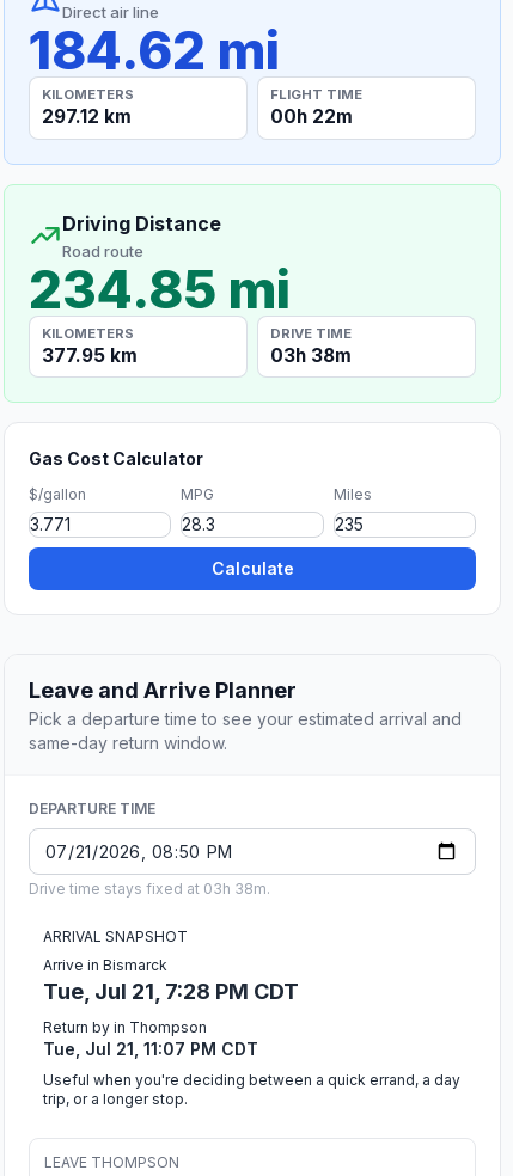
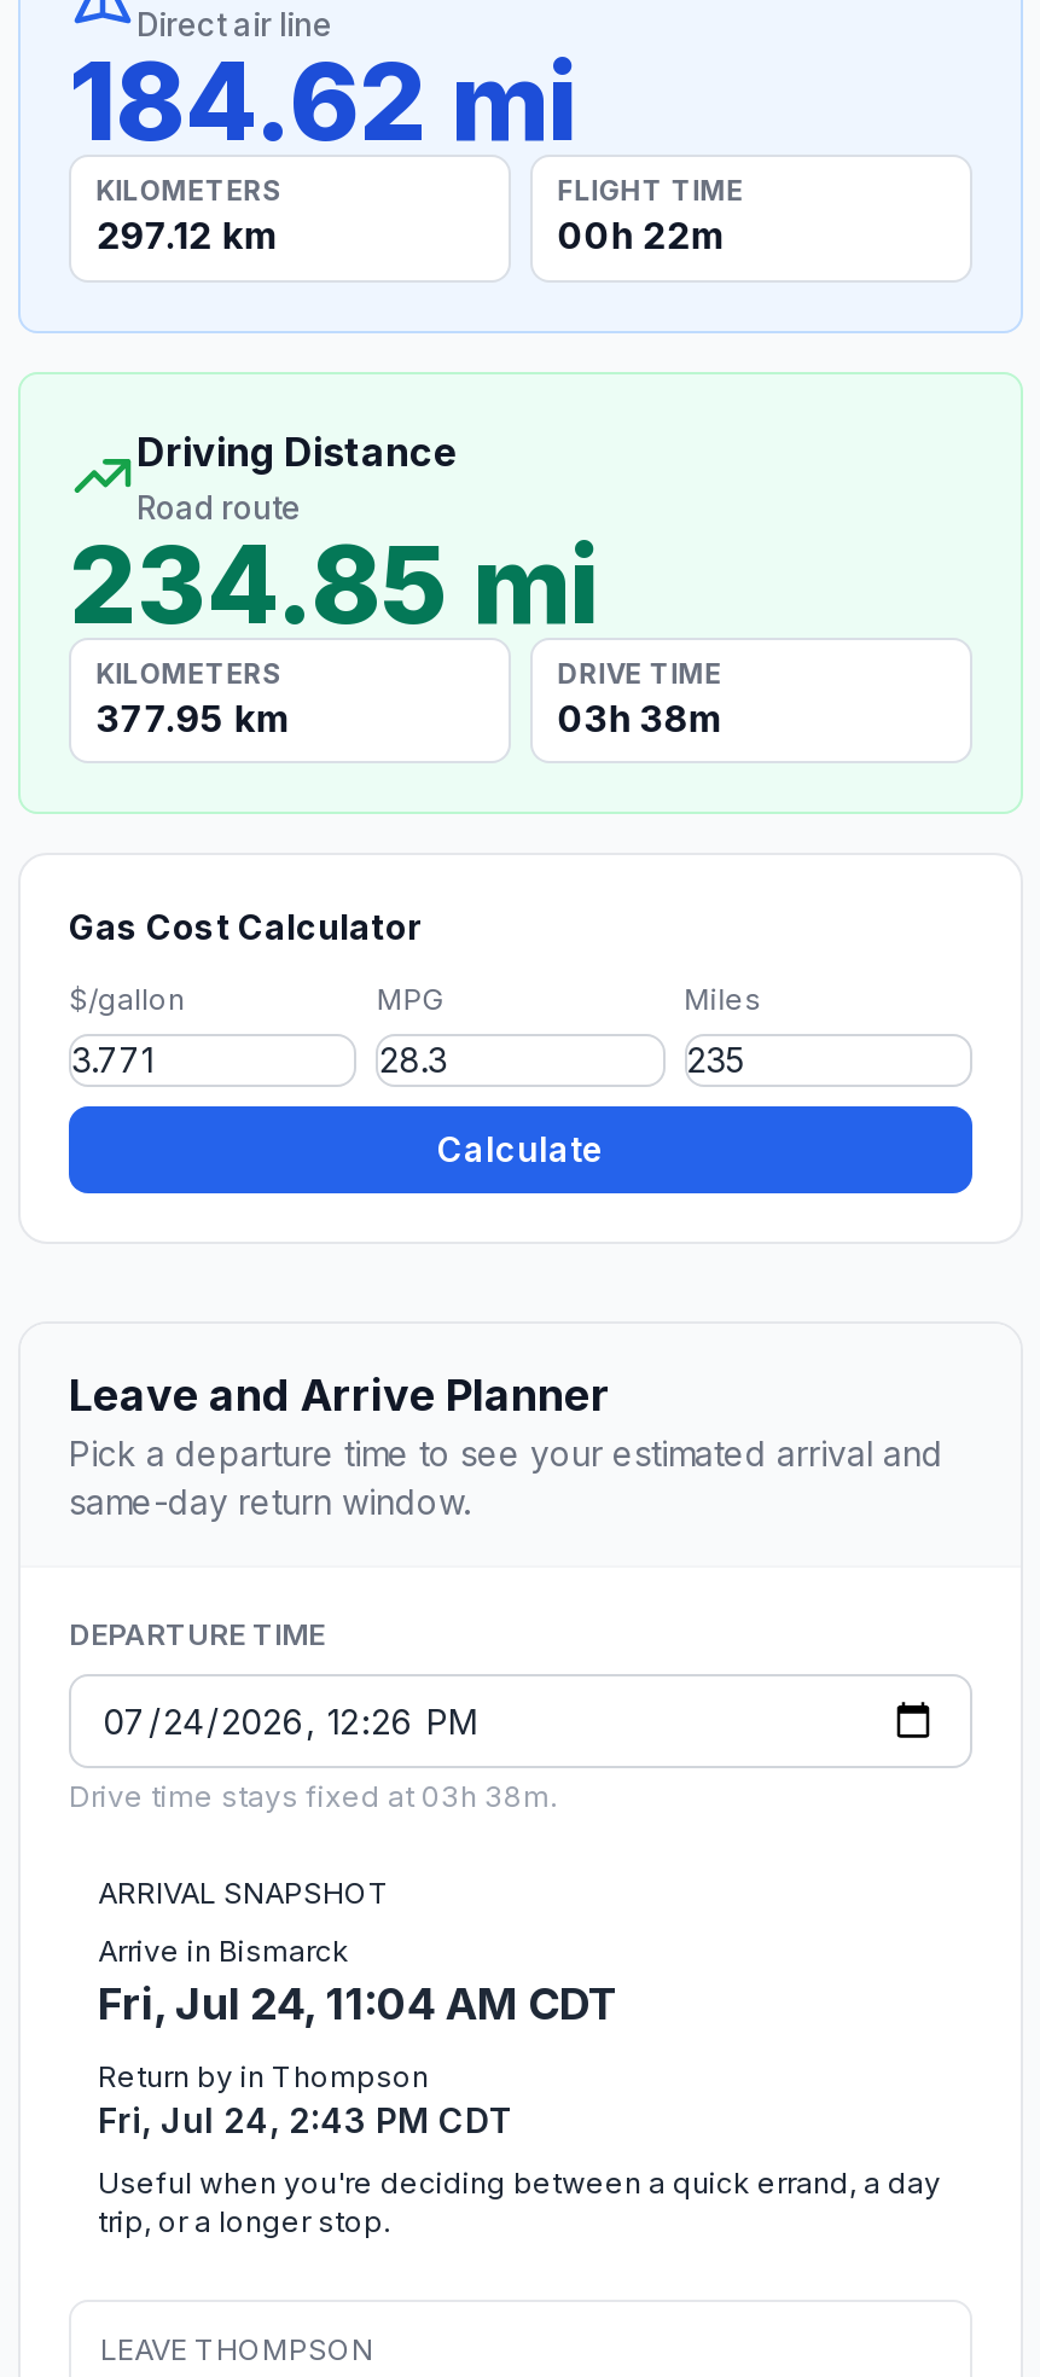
[43,979,299,1004] Tue, Jul 21, 7:28 PM CDT -> [98,1979,620,2030] Fri, Jul 24, 11:04 AM CDT
[43,1039,258,1059] Tue, Jul 21, 11:07 PM CDT -> [98,2100,513,2141] Fri, Jul 24, 2:43 PM CDT

